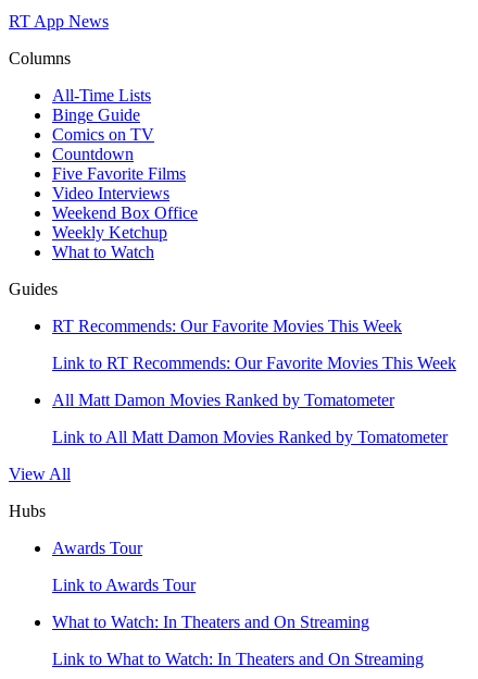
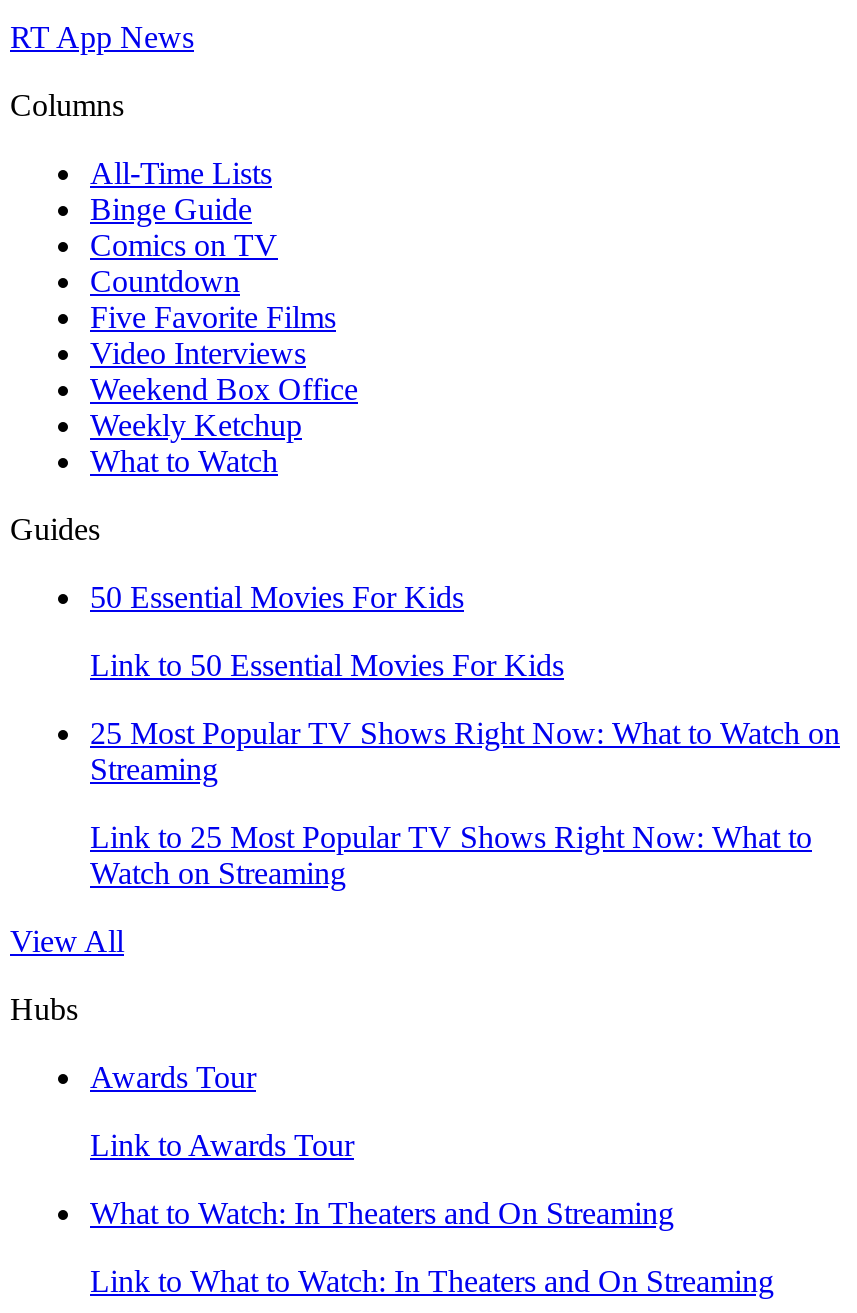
[52,317,402,335] RT Recommends: Our Favorite Movies This Week -> [90,580,464,614] 50 Essential Movies For Kids
[52,354,456,372] Link to RT Recommends: Our Favorite Movies This Week -> [90,648,564,682] Link to 50 Essential Movies For Kids
[52,391,394,409] All Matt Damon Movies Ranked by Tomatometer -> [90,716,840,786] 25 Most Popular TV Shows Right Now: What to Watch on | Streaming
[52,428,448,446] Link to All Matt Damon Movies Ranked by Tomatometer -> [90,820,812,890] Link to 25 Most Popular TV Shows Right Now: What to | Watch on Streaming

